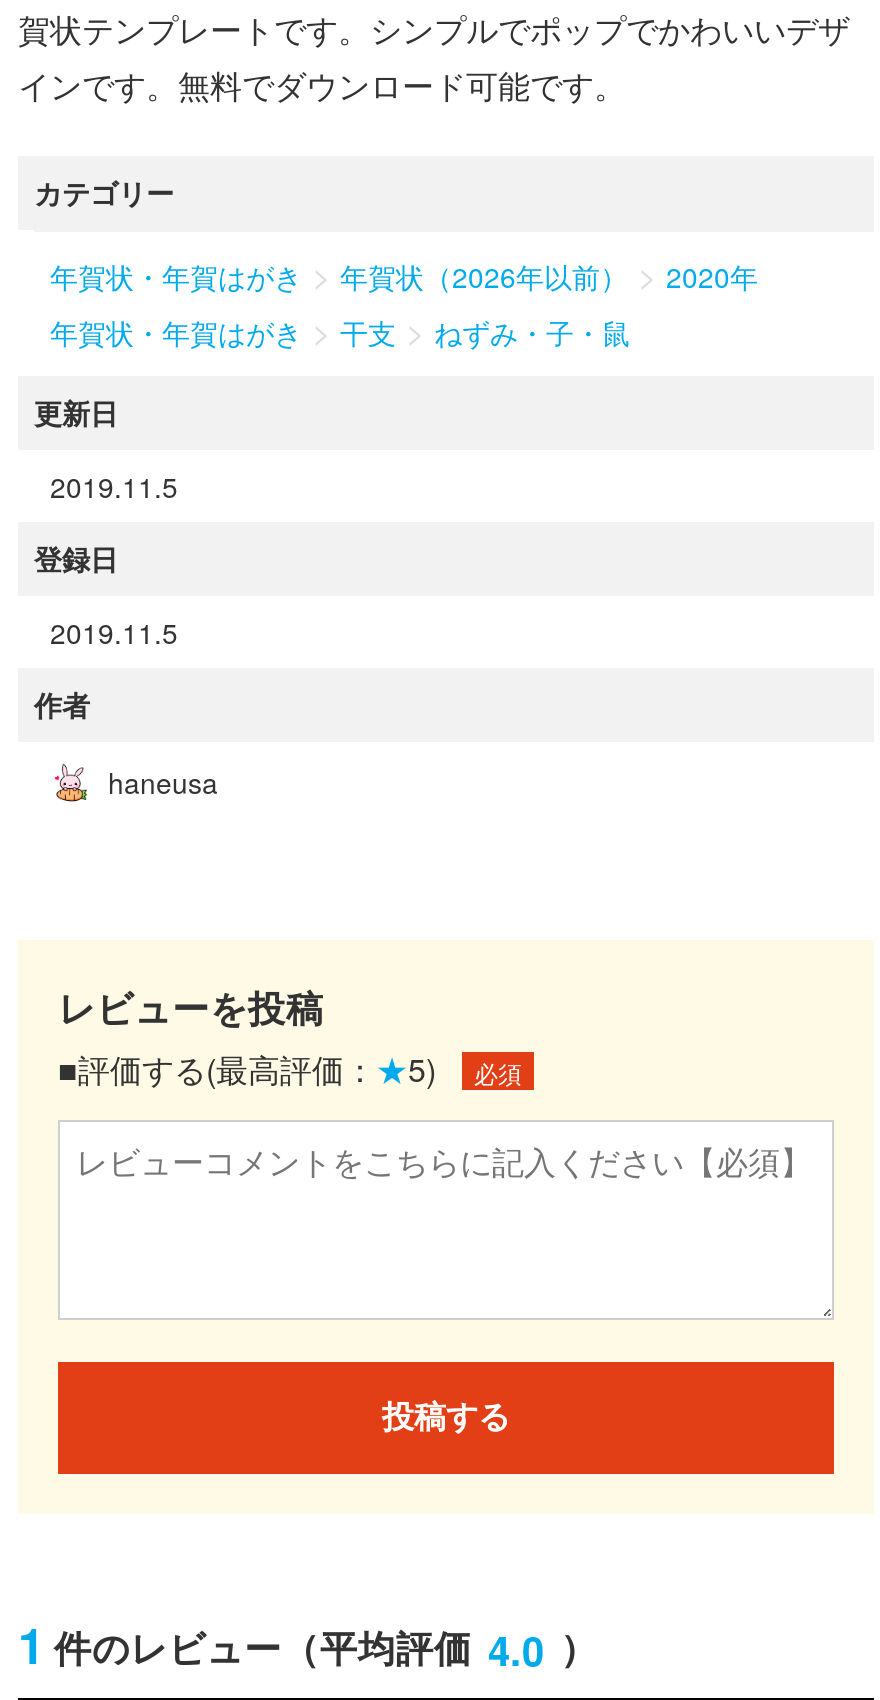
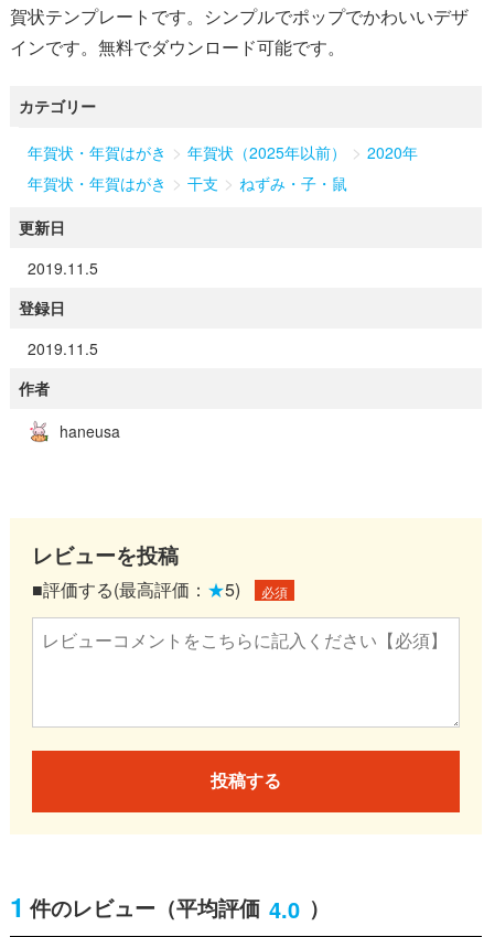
[50,252,758,298] 年賀状・年賀はがき >年賀状（2026年以前） > 2020年 -> [28,139,418,164] 年賀状・年賀はがき >年賀状（2025年以前） > 2020年

